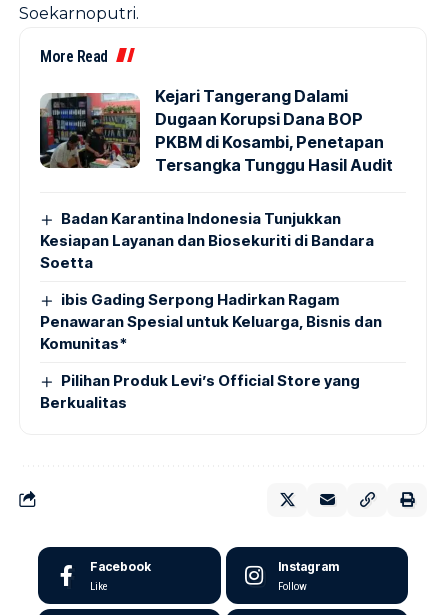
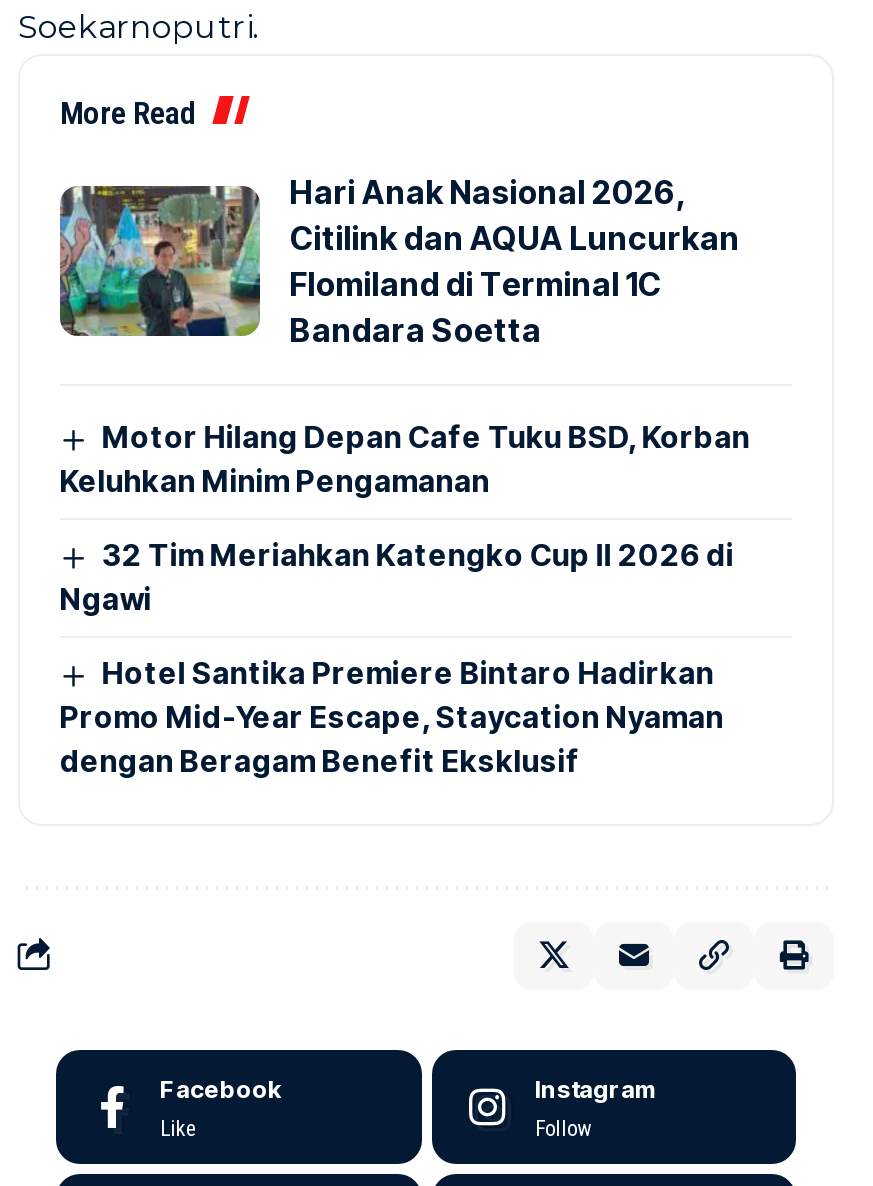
[39,86,393,175] [image] | Kejari Tangerang Dalami | Dugaan Korupsi Dana BOP | PKBM di Kosambi, Penetapan | Tersangka Tunggu Hasil Audit -> [58,172,740,350] [image] | Hari Anak Nasional 2026, | Citilink dan AQUA Luncurkan | Flomiland di Terminal 1C | Bandara Soetta
[40,209,374,272] Badan Karantina Indonesia Tunjukkan | Kesiapan Layanan dan Biosekuriti di Bandara | Soetta -> [60,418,750,500] Motor Hilang Depan Cafe Tuku BSD, Korban | Keluhkan Minim Pengamanan
[40,290,382,353] ibis Gading Serpong Hadirkan Ragam | Penawaran Spesial untuk Keluarga, Bisnis dan | Komunitas* -> [60,536,734,618] 32 Tim Meriahkan Katengko Cup II 2026 di | Ngawi
[40,371,360,412] Pilihan Produk Levi’s Official Store yang | Berkualitas -> [60,654,724,780] Hotel Santika Premiere Bintaro Hadirkan | Promo Mid-Year Escape, Staycation Nyaman | dengan Beragam Benefit Eksklusif

